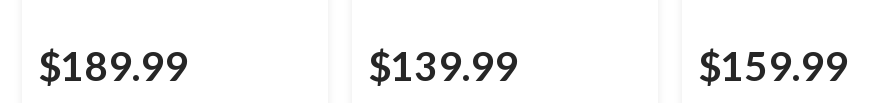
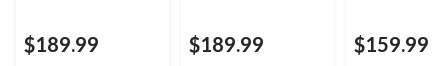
[368,42,518,90] $139.99 -> [189,32,264,56] $189.99

